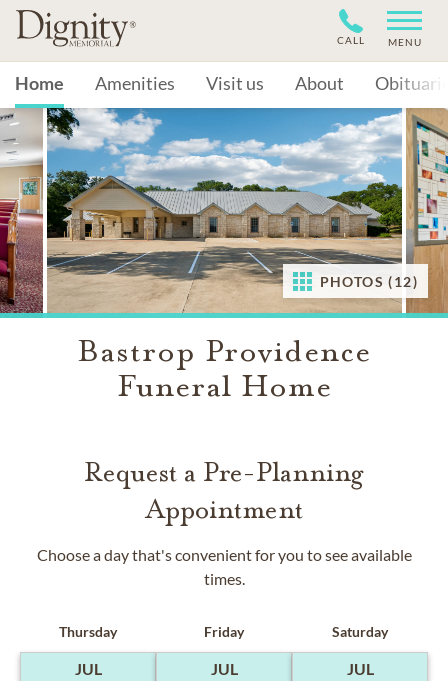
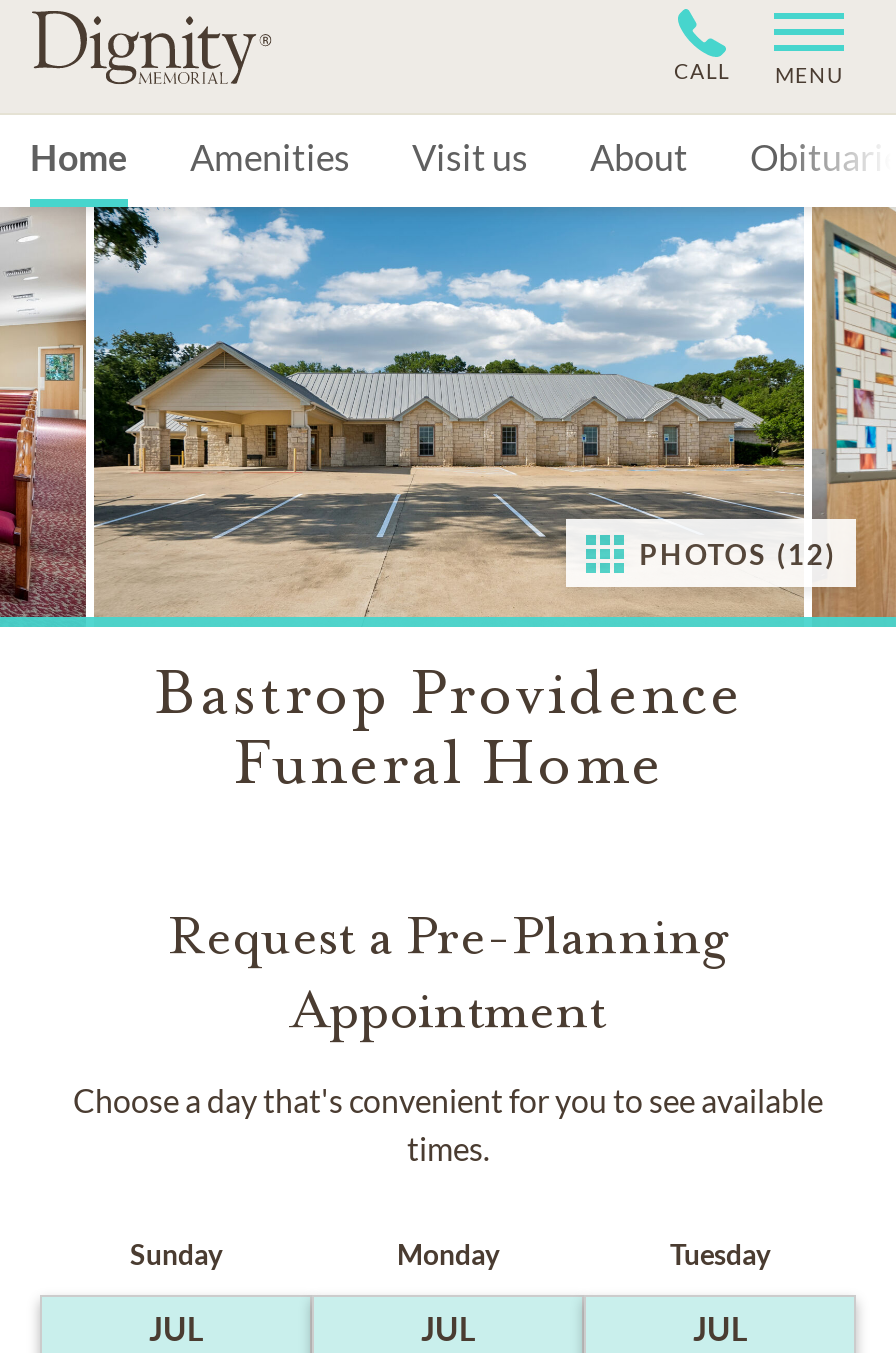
[59,623,117,640] Thursday -> [130,1237,222,1271] Sunday
[204,623,244,640] Friday -> [397,1237,499,1271] Monday
[332,623,388,640] Saturday -> [670,1237,770,1271] Tuesday

